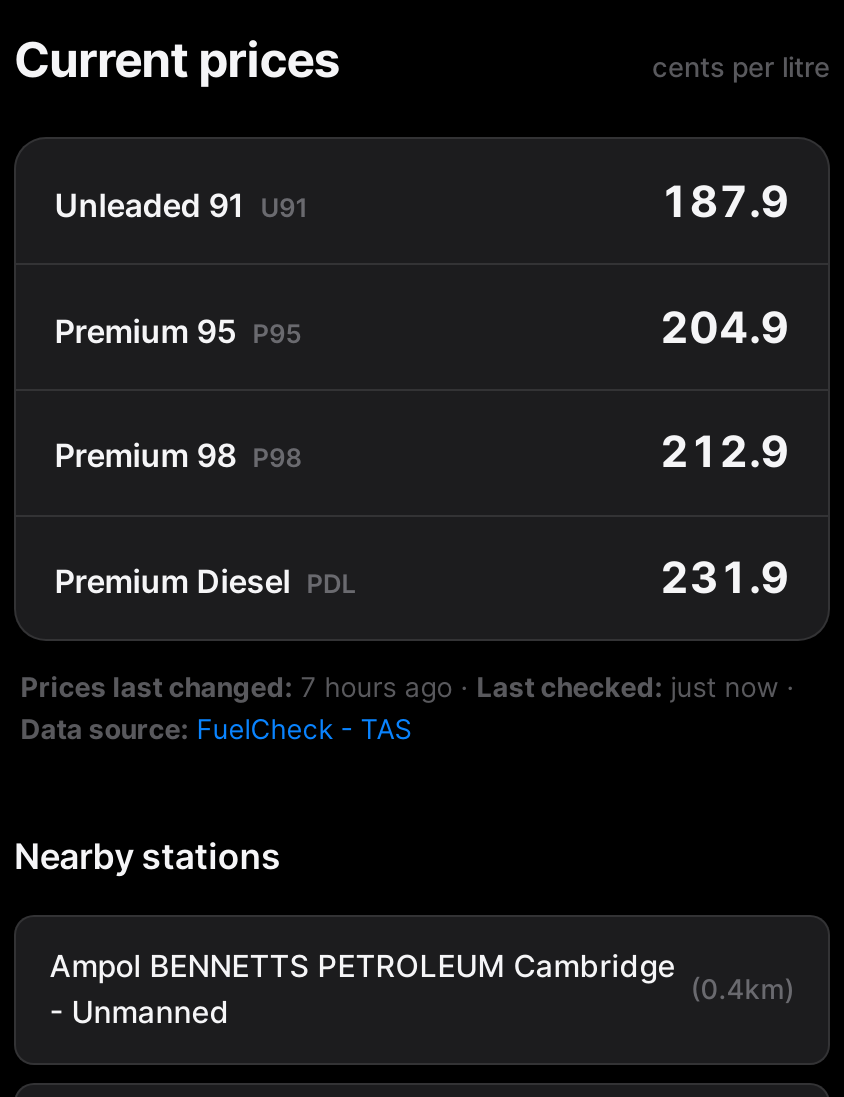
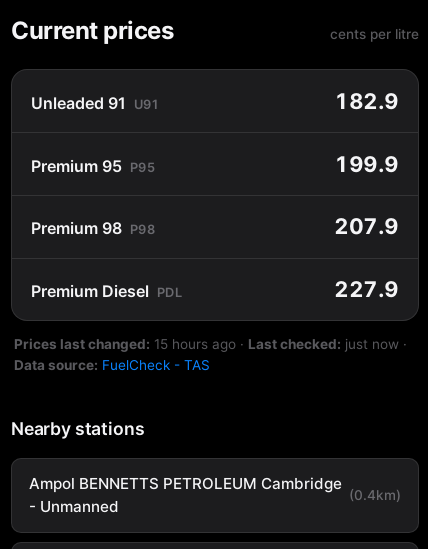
[660,174,790,226] 187.9 -> [334,88,399,114] 182.9
[660,300,790,352] 204.9 -> [334,150,399,176] 199.9
[660,426,790,478] 212.9 -> [334,213,399,239] 207.9
[660,551,790,603] 231.9 -> [334,276,399,302] 227.9
[20,672,794,704] Prices last changed: 7 hours ago · Last checked: just now · -> [14,336,407,352] Prices last changed: 15 hours ago · Last checked: just now ·

